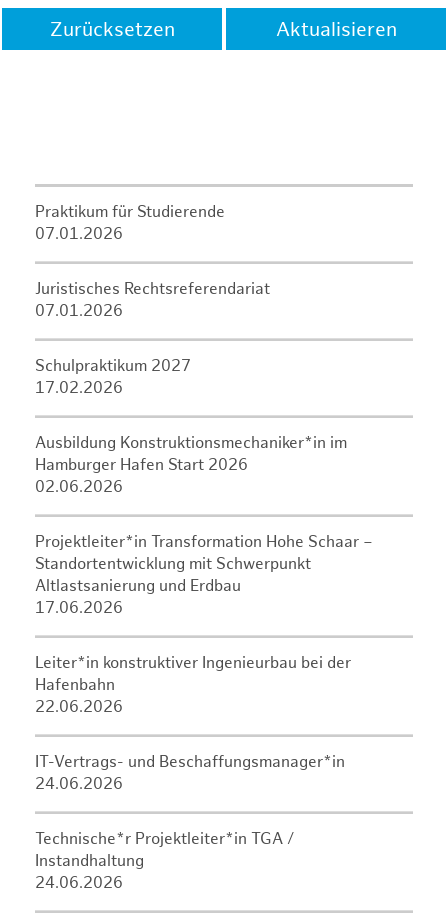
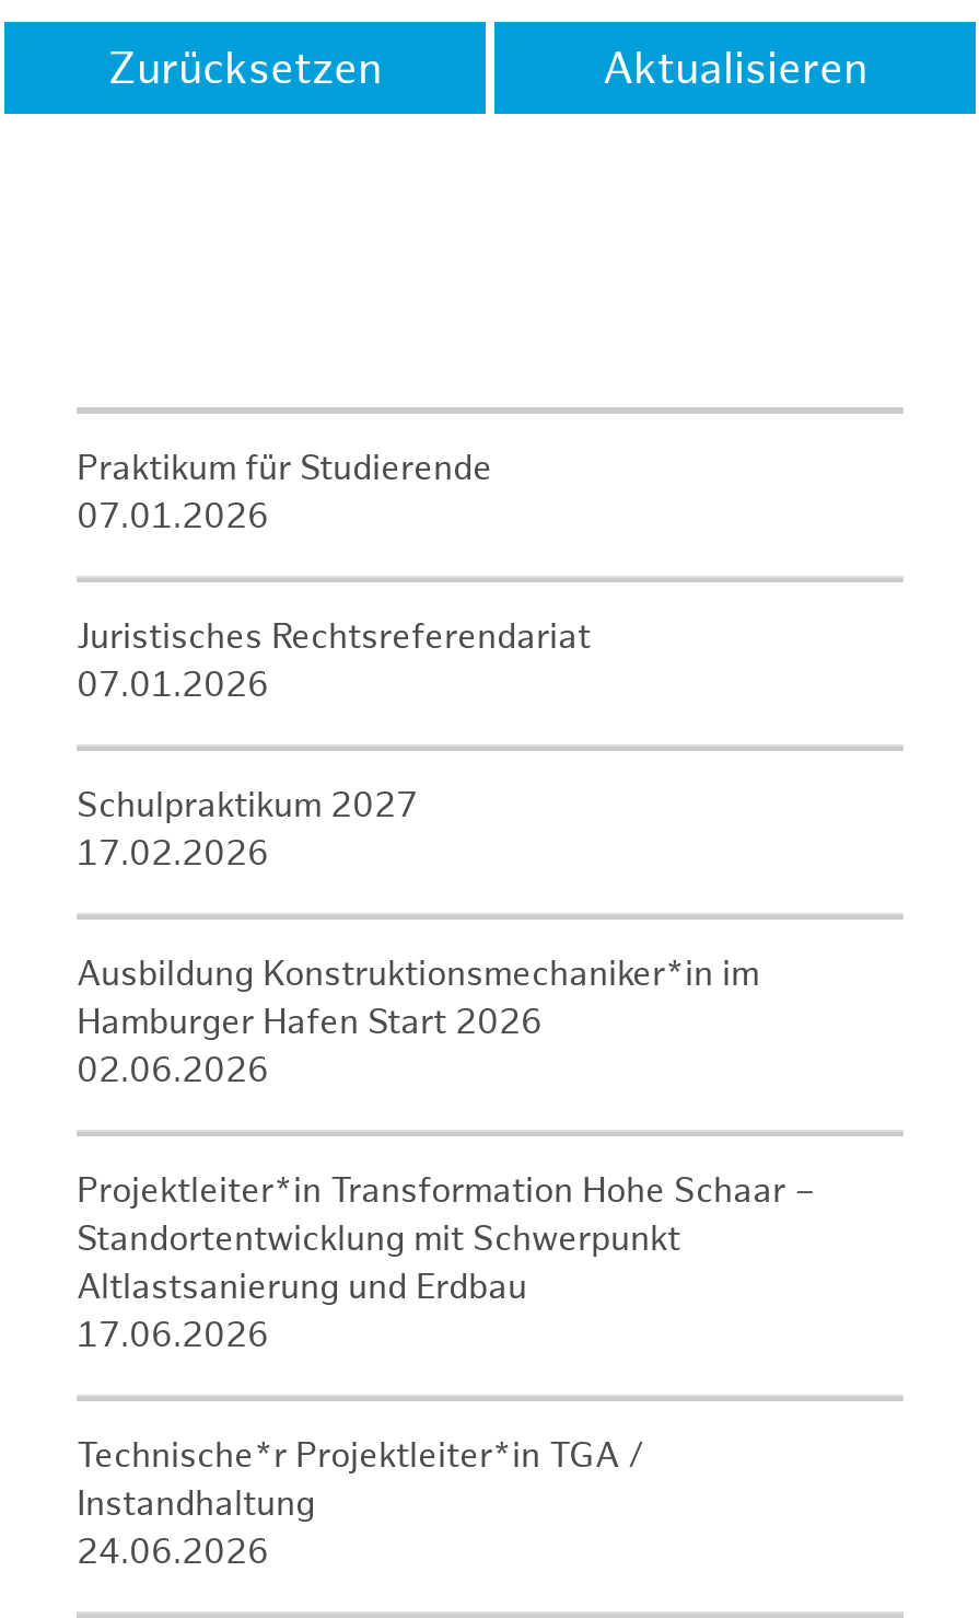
[35,654,351,794] Leiter*in konstruktiver Ingenieurbau bei der | Hafenbahn | 22.06.2026 | IT-Vertrags- und Beschaffungsmanager*in | 24.06.2026 -> none

